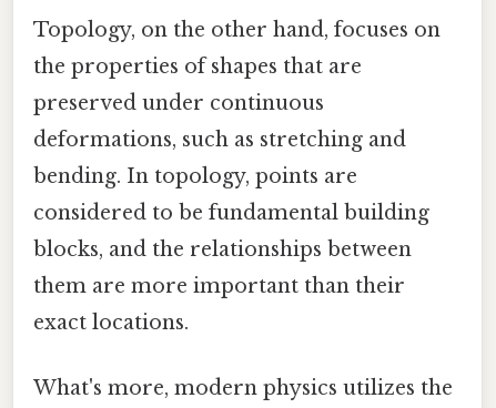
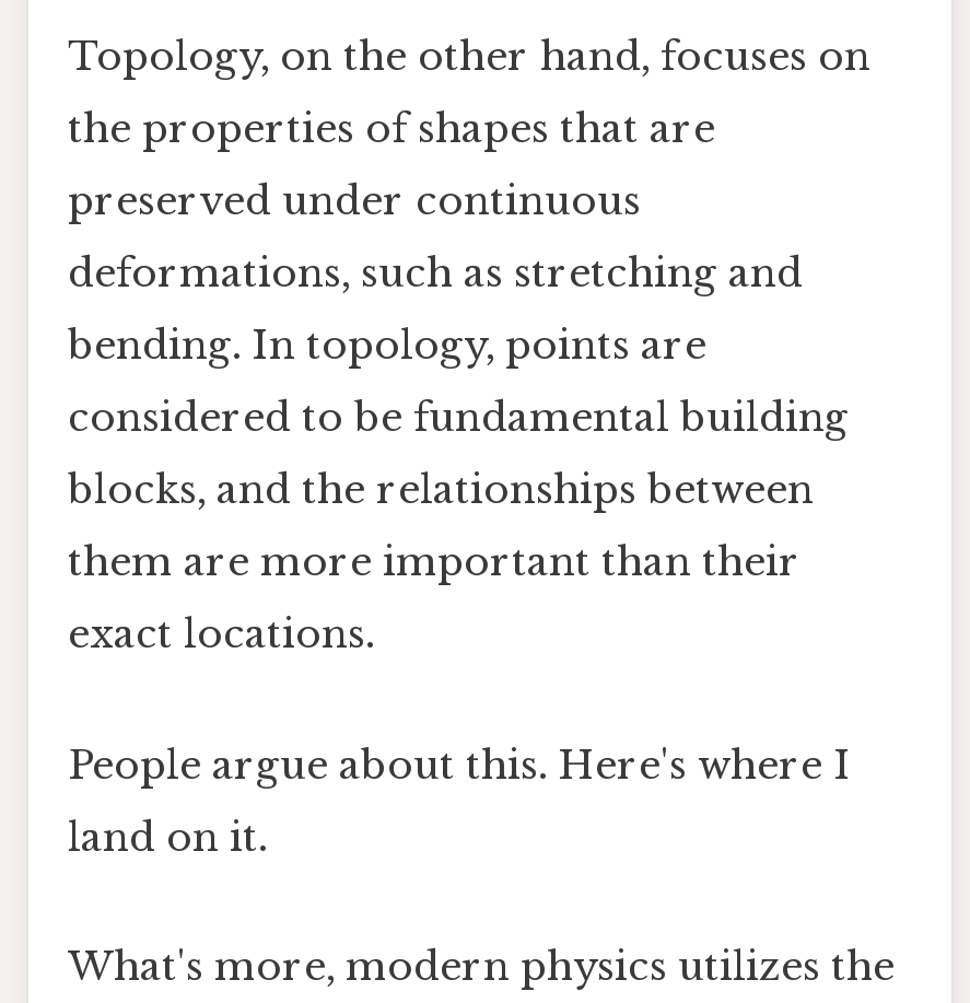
none -> [68,740,851,861] People argue about this. Here's where I | land on it.

